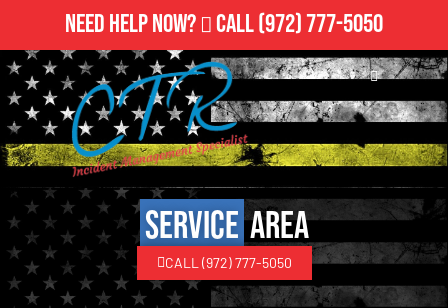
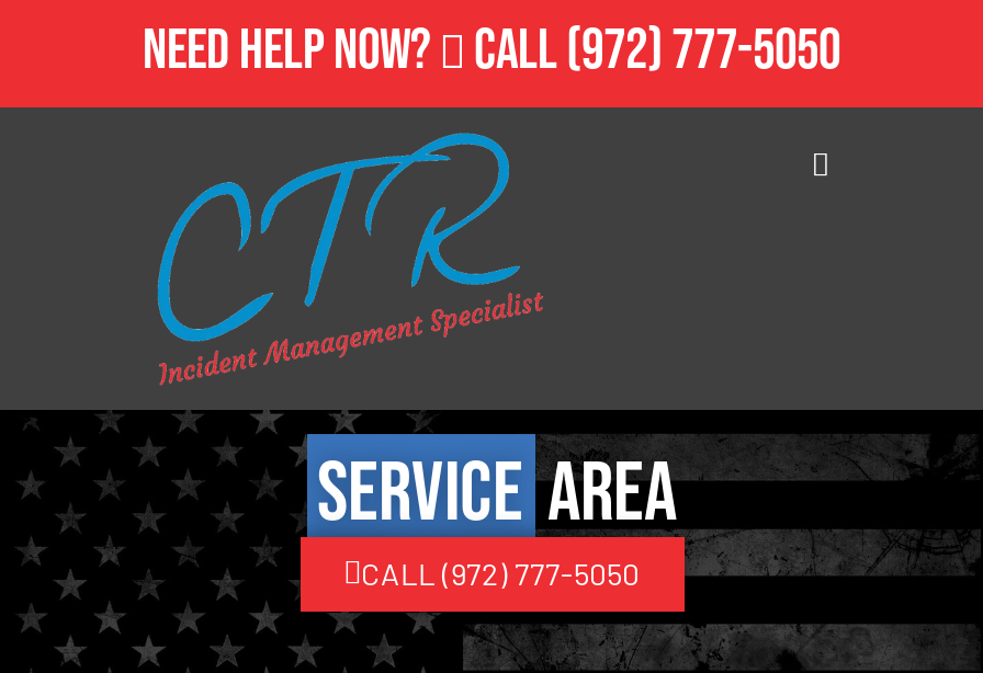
[3,49,445,187] [image] -> [7,105,976,410] [image]

